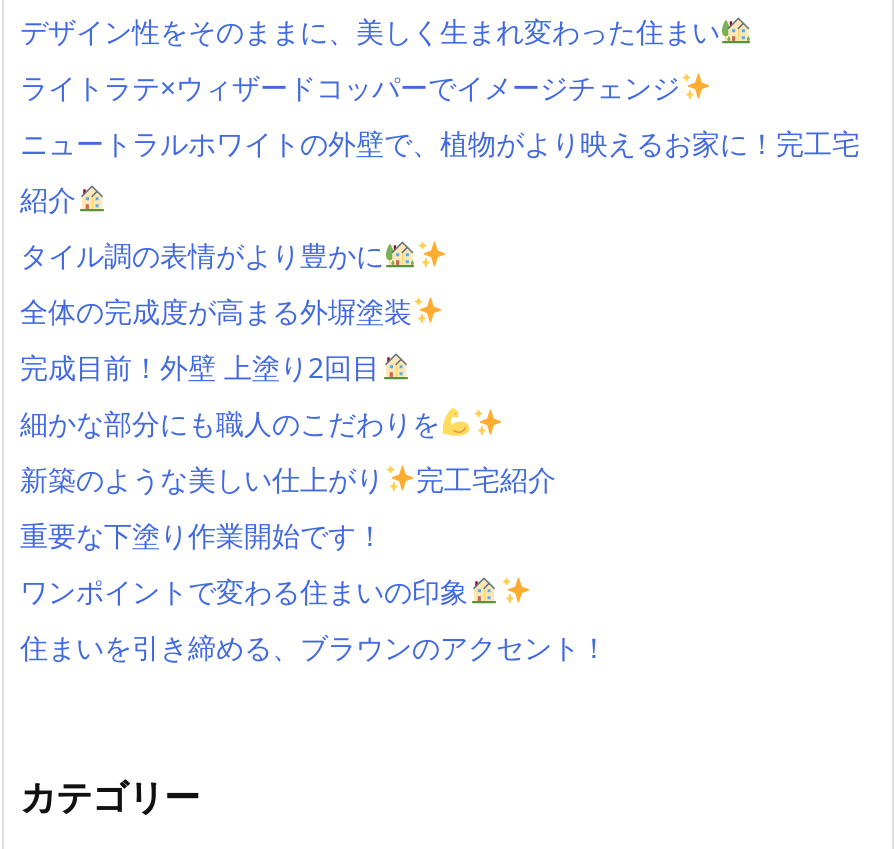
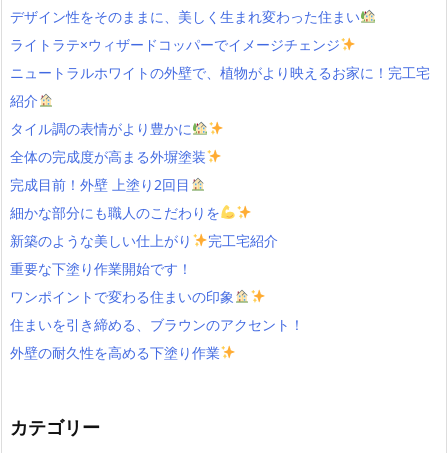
none -> [10,343,220,362] 外壁の耐久性を高める下塗り作業

